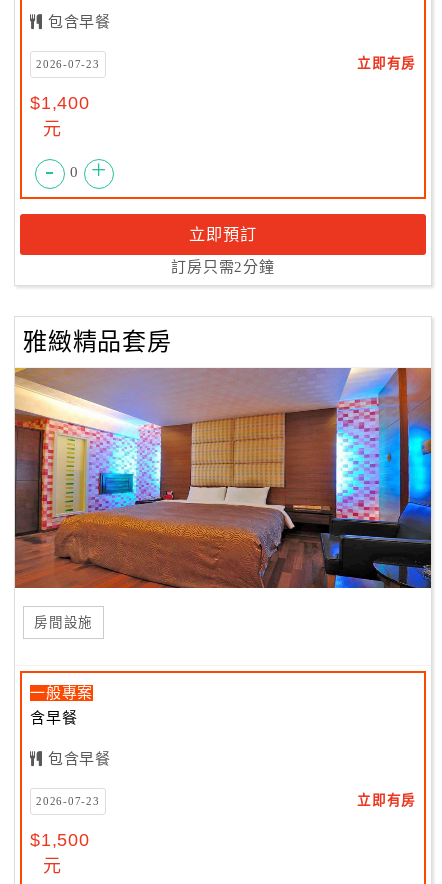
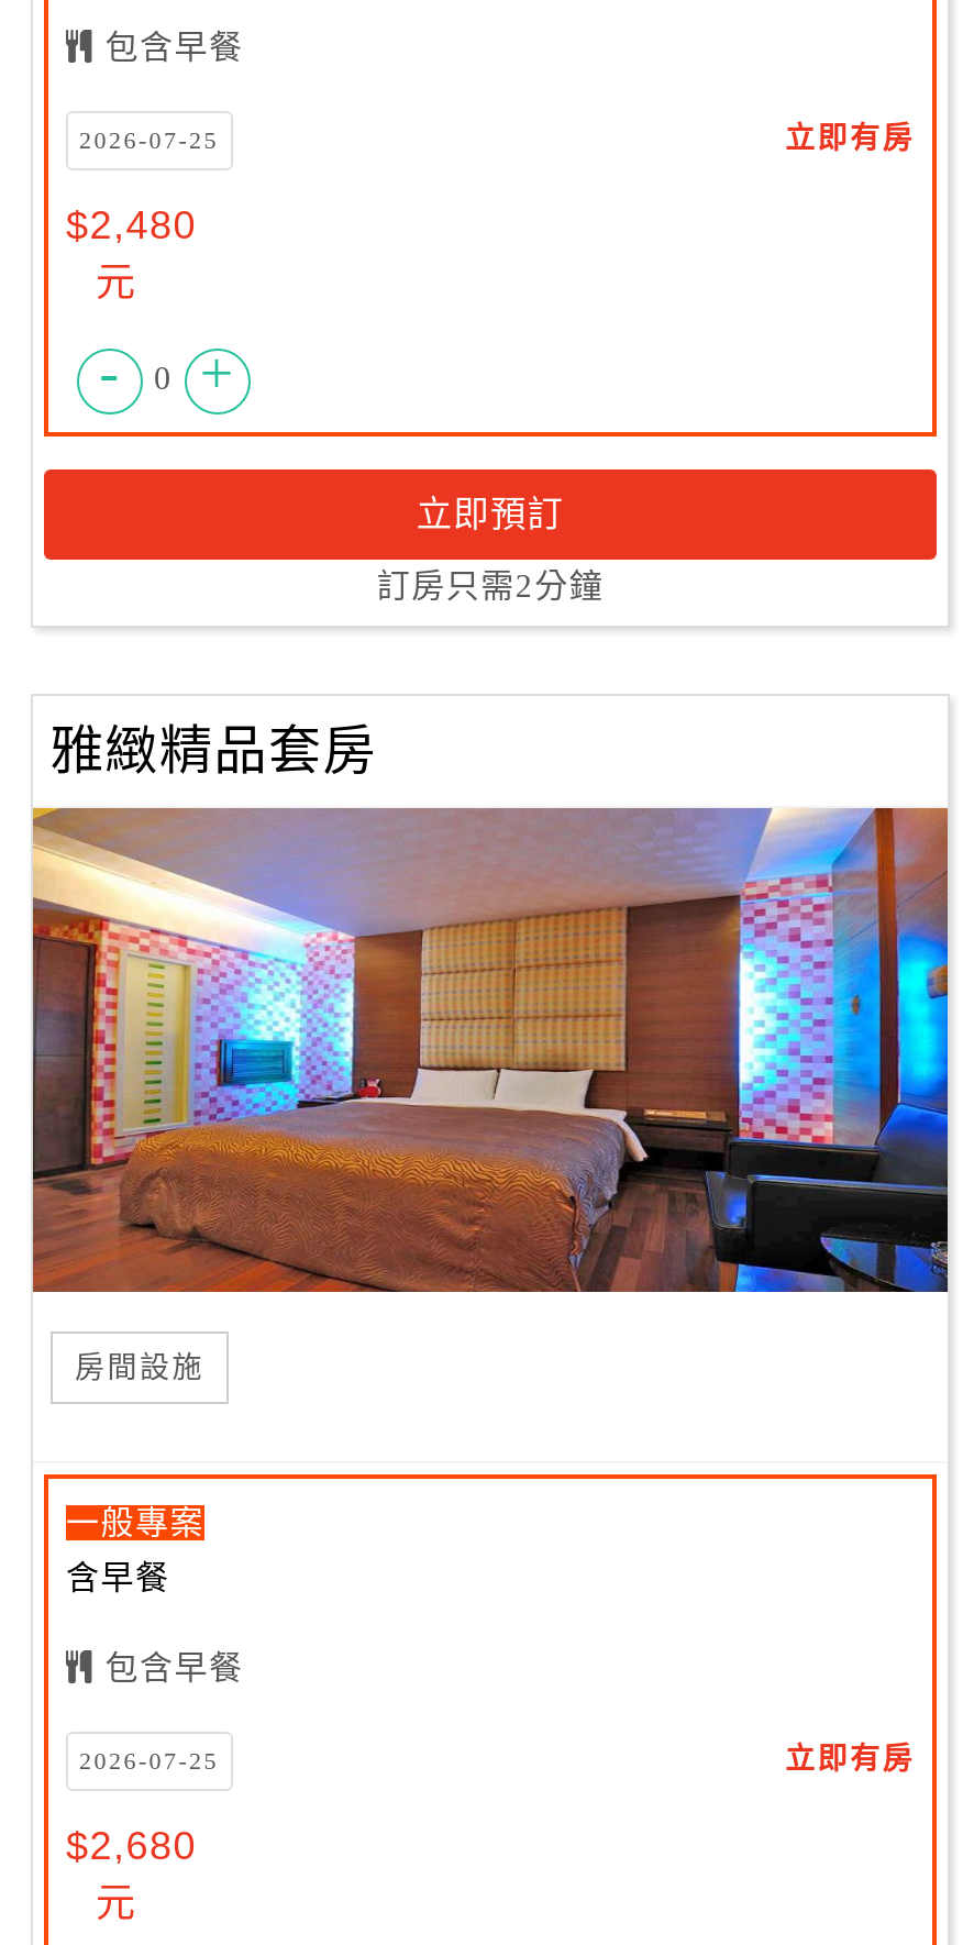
[36,58,99,70] 2026-07-23 -> [79,126,219,153] 2026-07-25
[30,93,89,113] $1,400 -> [66,203,197,247] $2,480
[36,795,99,807] 2026-07-23 -> [79,1747,219,1773] 2026-07-25
[30,830,89,850] $1,500 -> [66,1824,197,1868] $2,680

